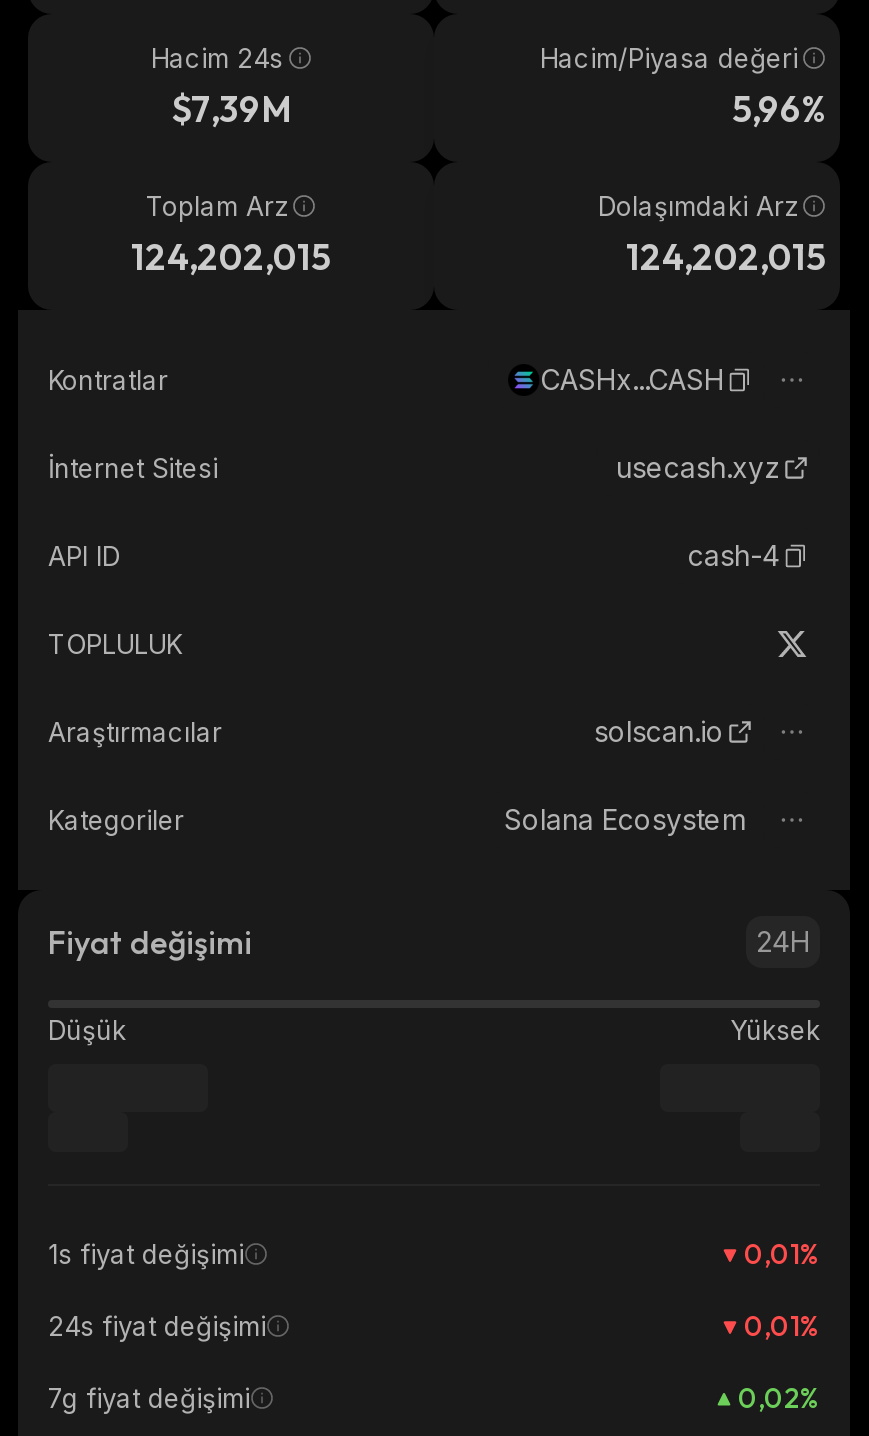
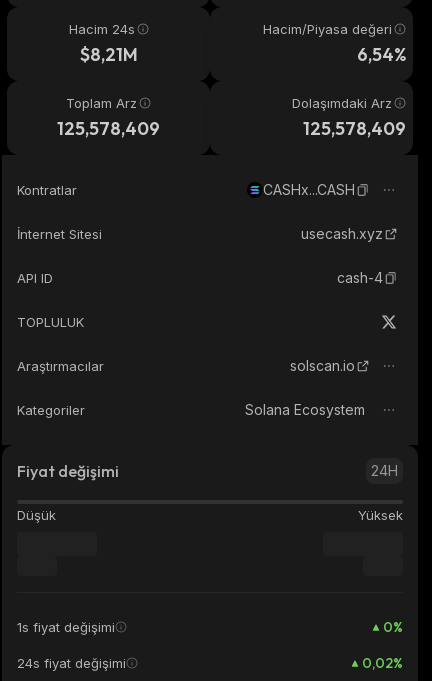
[171,86,291,132] $7,39M -> [79,43,137,66] $8,21M
[732,86,826,132] 5,96% -> [357,43,406,66] 6,54%
[131,234,331,280] 124,202,015 -> [57,117,160,140] 125,578,409
[626,234,826,280] 124,202,015 -> [303,117,406,140] 125,578,409
[744,1236,820,1272] 0,01% -> [383,618,403,636] 0%
[48,1308,820,1414] 0,01% | 7g fiyat değişimi -> none

